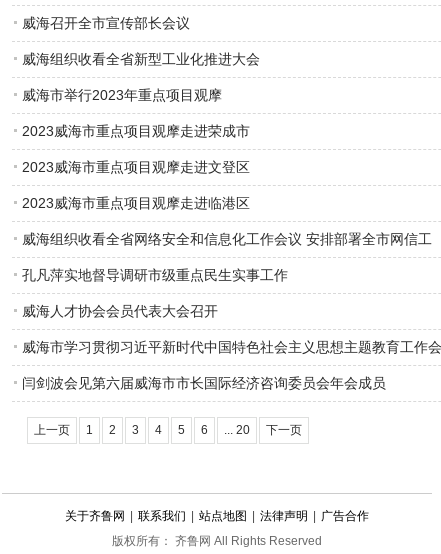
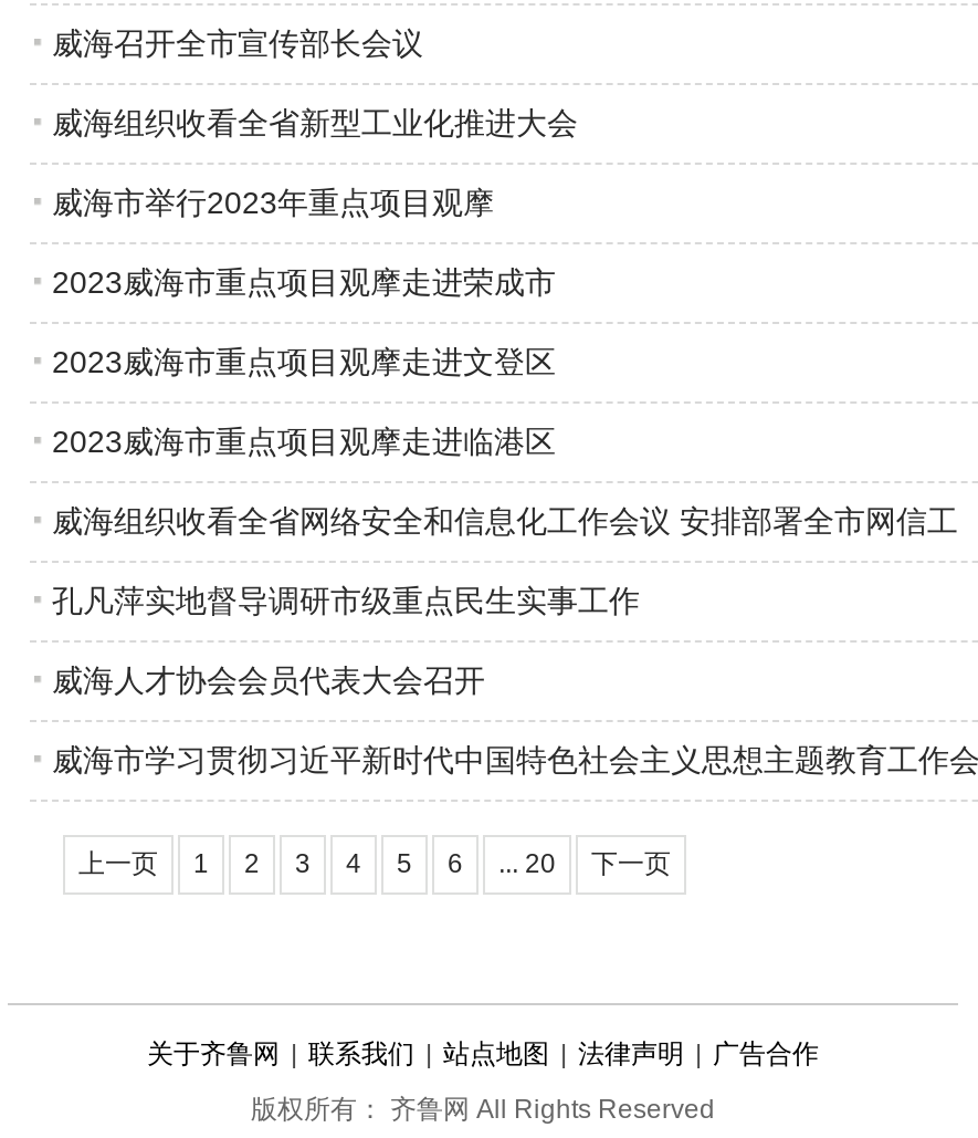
[22,375,386,391] 闫剑波会见第六届威海市市长国际经济咨询委员会年会成员 -> none

